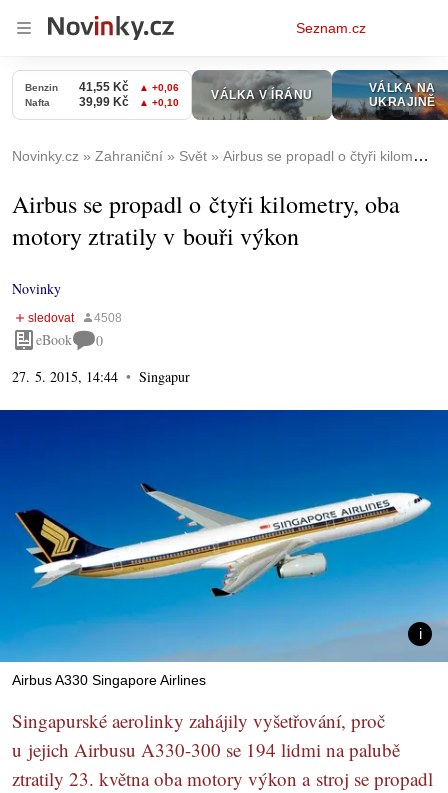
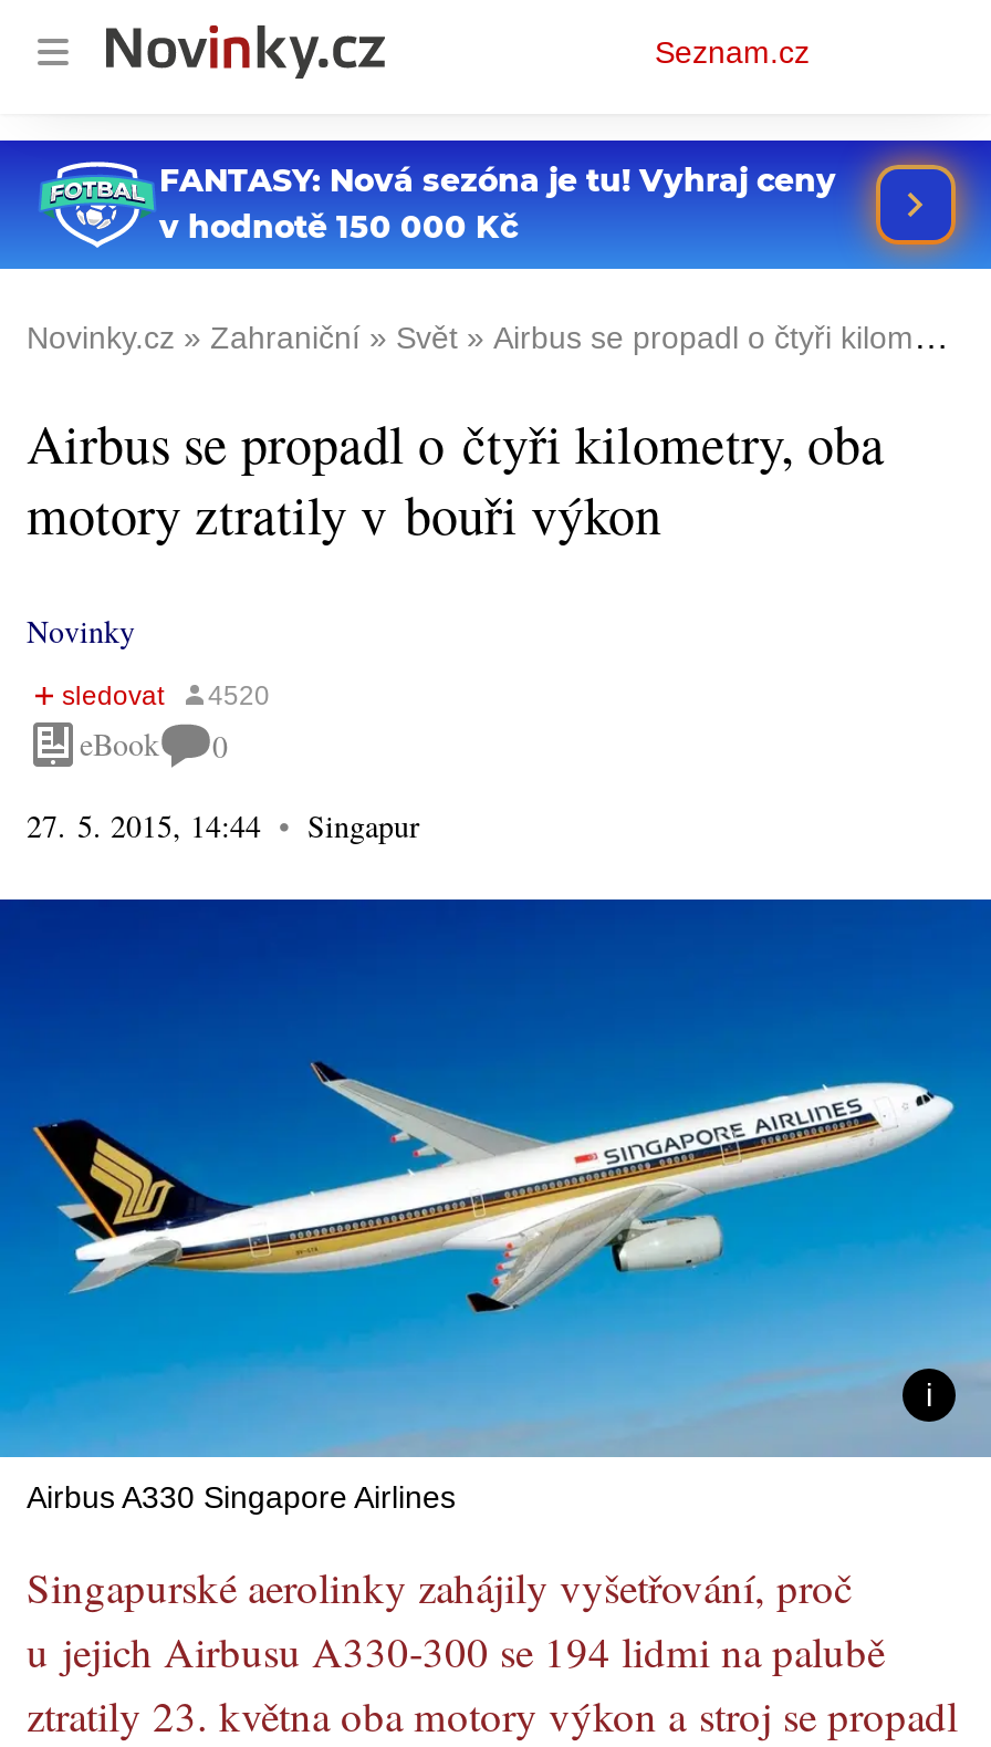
[3,68,445,125] [image] -> [7,138,984,271] [image]

